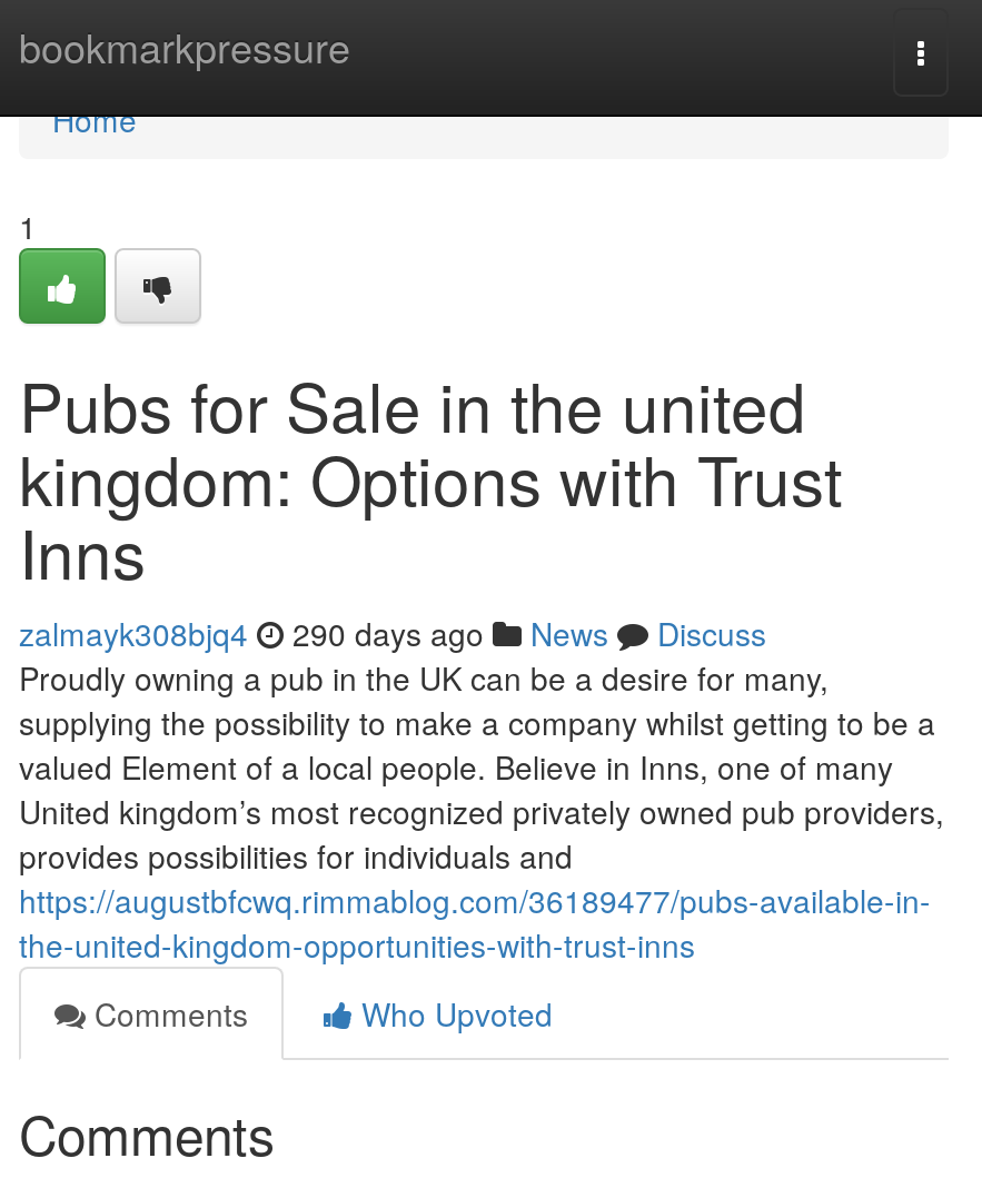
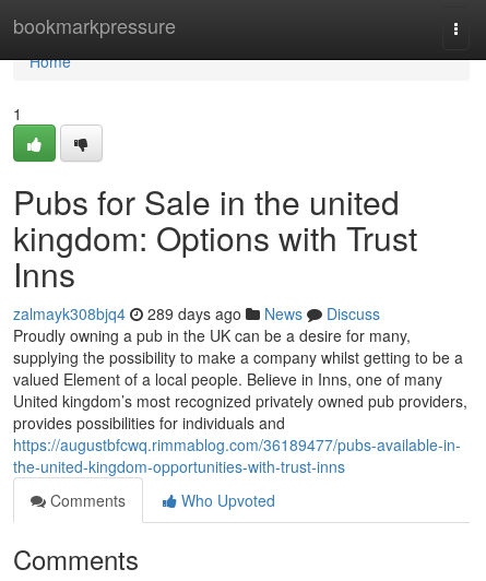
[19,611,766,655] zalmayk308bjq4 290 days ago News Discuss -> [13,303,380,324] zalmayk308bjq4 289 days ago News Discuss

